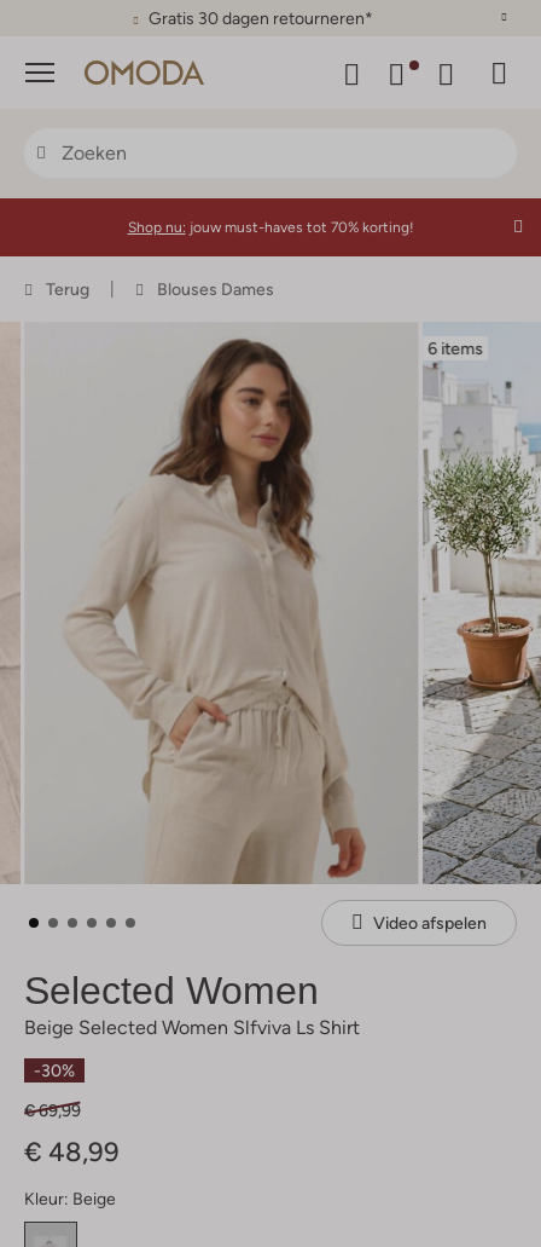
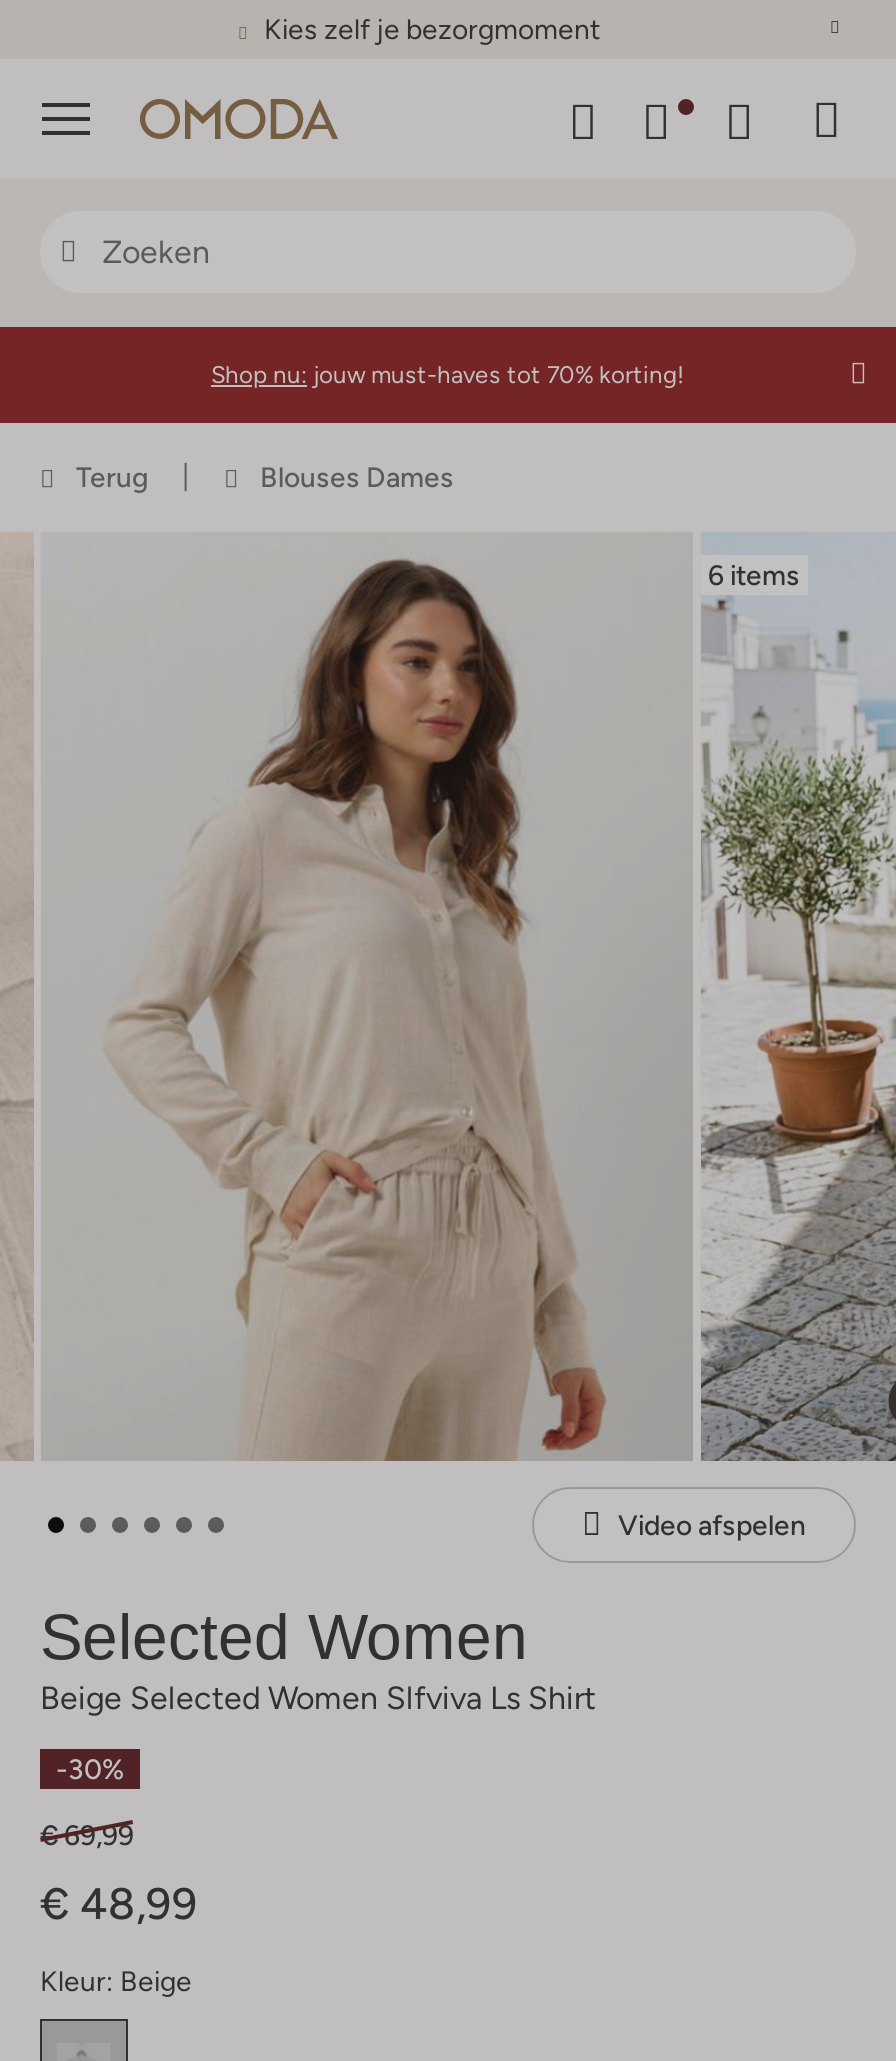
[149,8,373,28] Gratis 30 dagen retourneren* -> [264,13,600,45] Kies zelf je bezorgmoment

